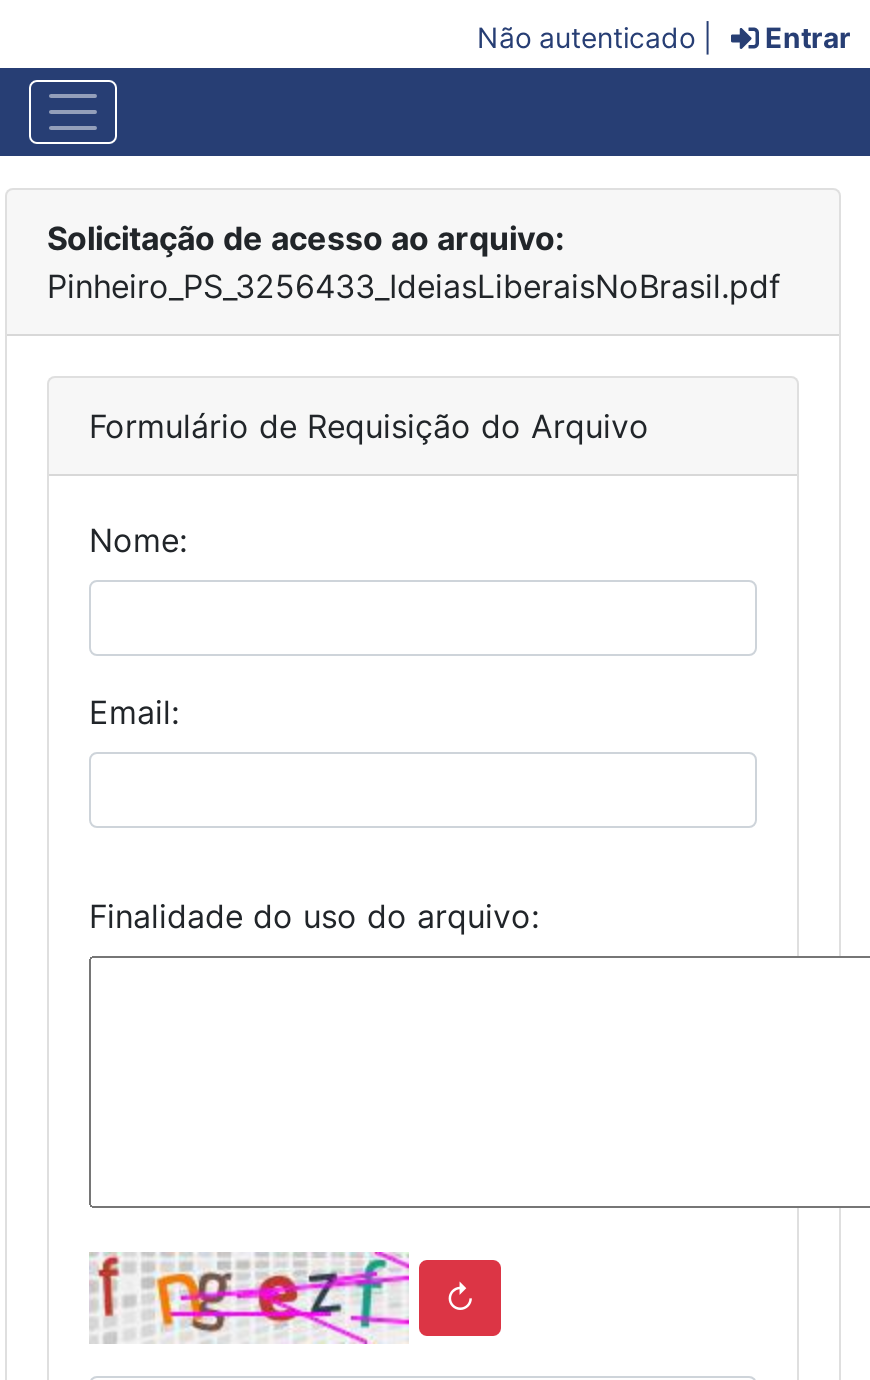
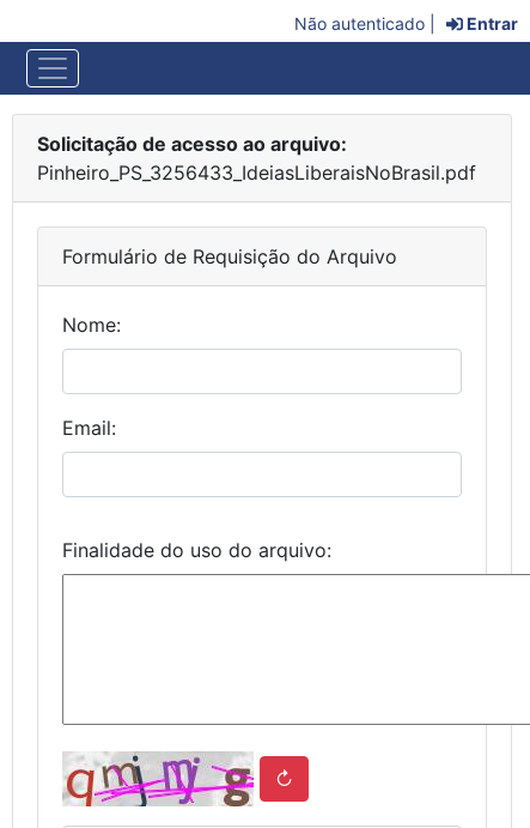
[91,1252,411,1344] [image] -> [66,751,255,808] [image]

